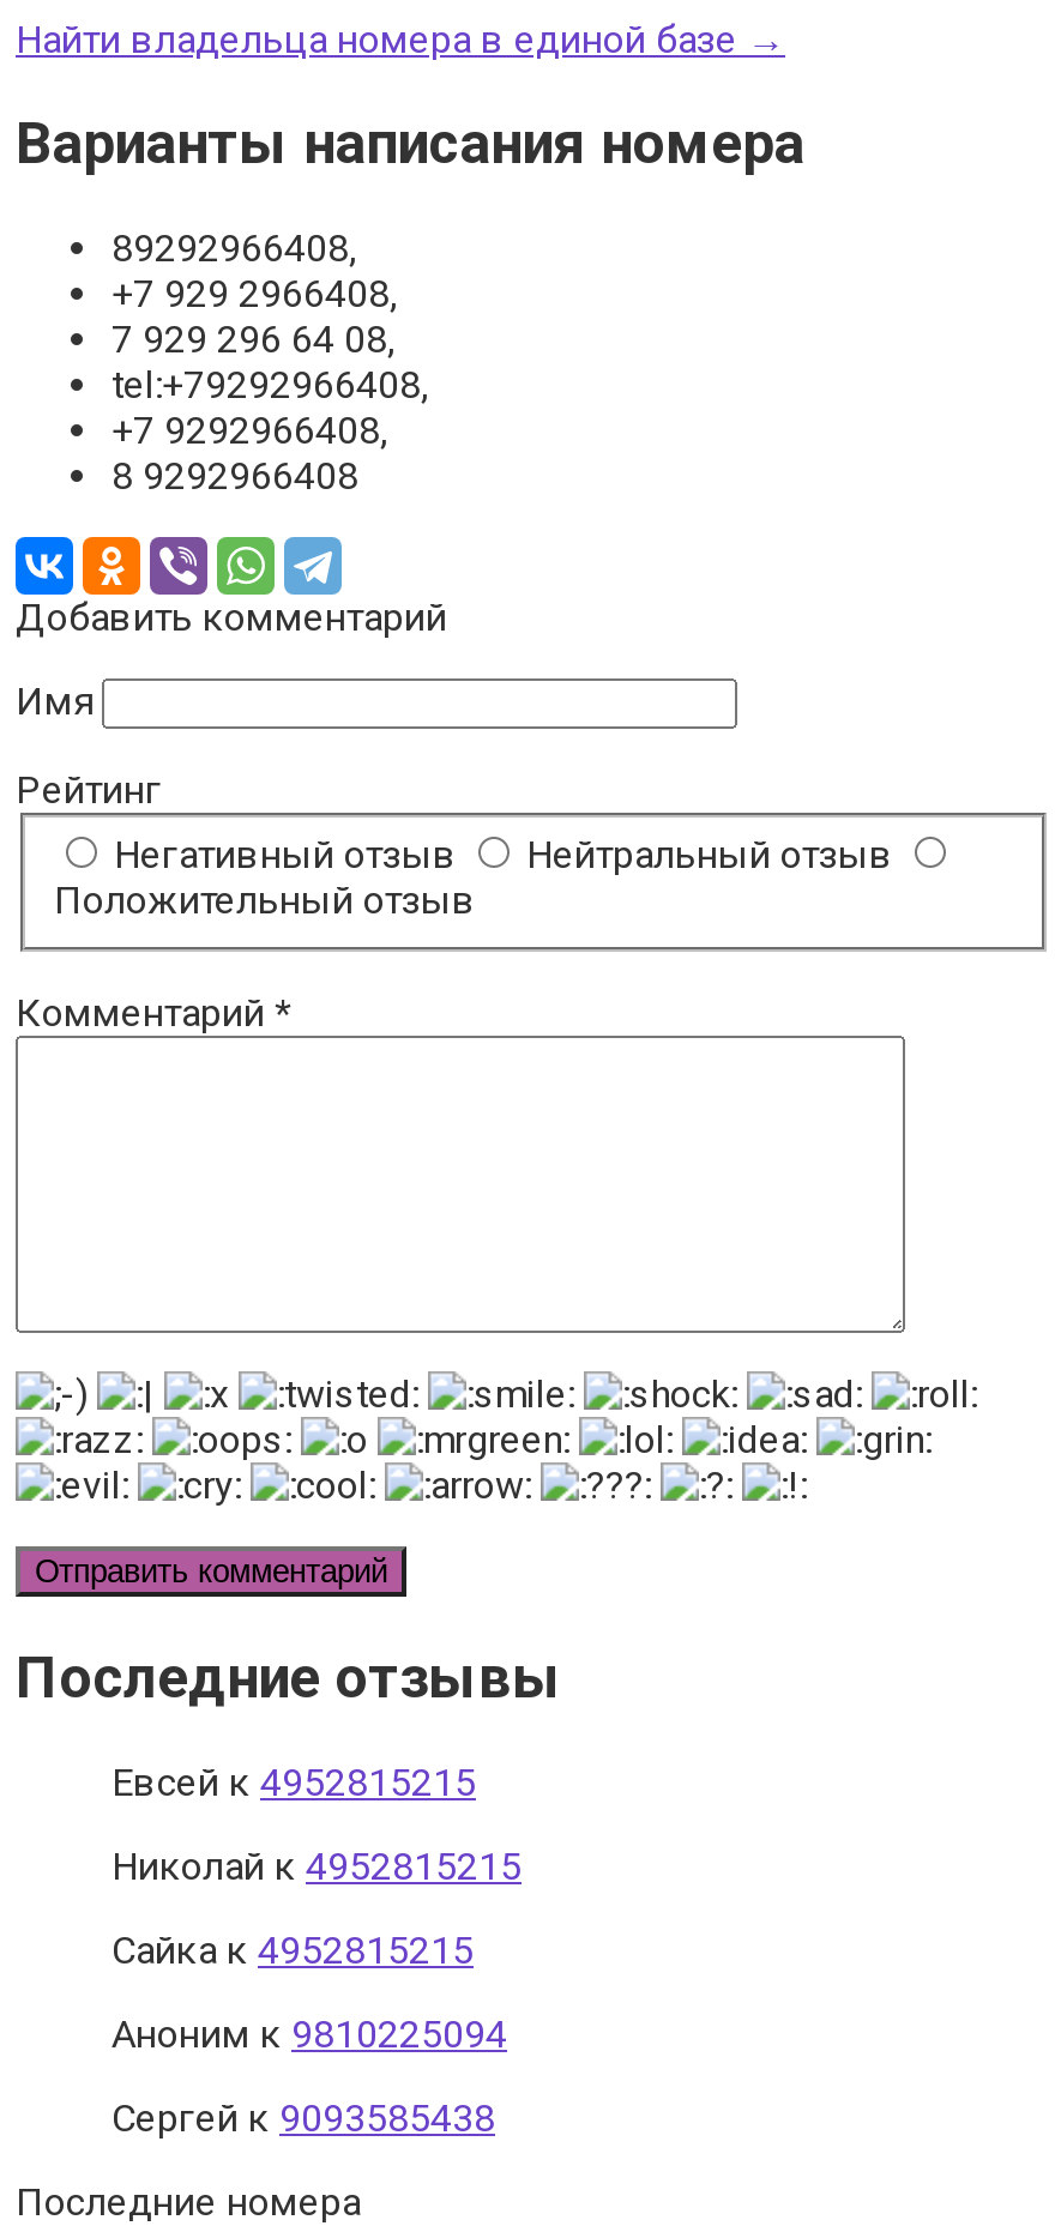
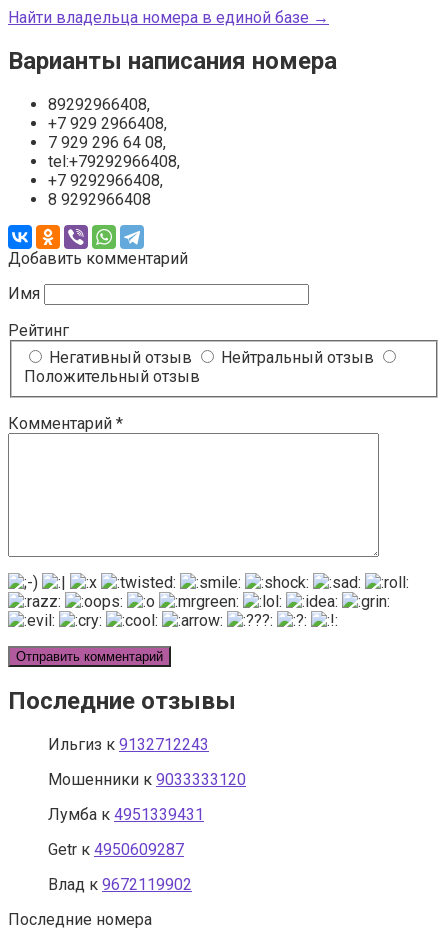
[111,1760,476,1806] Евсей к 4952815215 -> [48,735,209,754] Ильгиз к 9132712243
[111,1844,522,1889] Николай к 4952815215 -> [48,770,246,789] Мошенники к 9033333120
[111,1928,474,1973] Сайка к 4952815215 -> [48,805,204,824] Лумба к 4951339431
[111,2012,507,2057] Аноним к 9810225094 -> [48,840,184,859] Getr к 4950609287
[111,2096,495,2141] Сергей к 9093585438 -> [48,875,192,894] Влад к 9672119902

